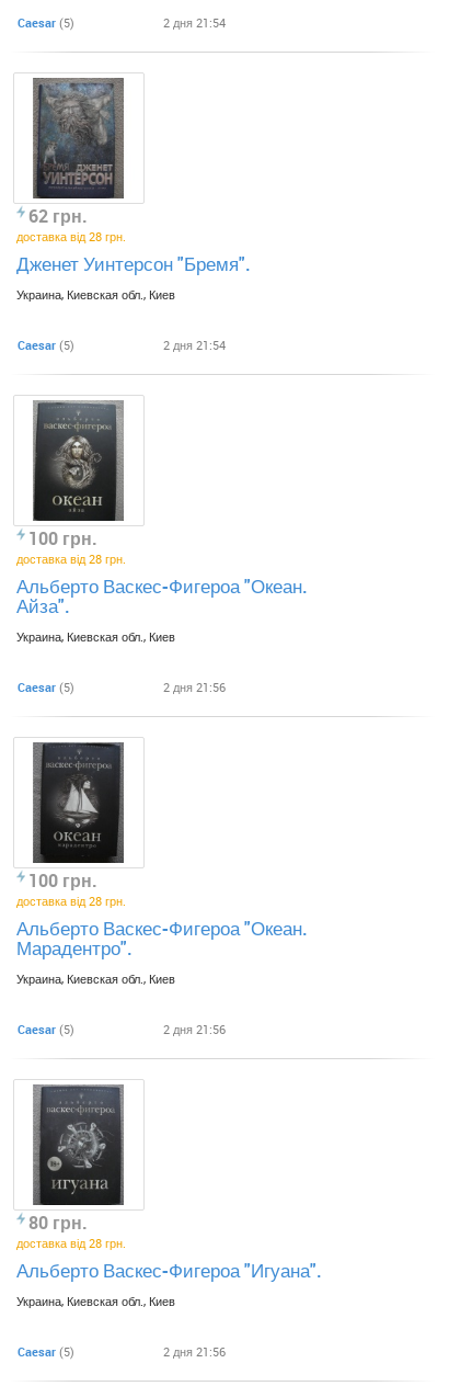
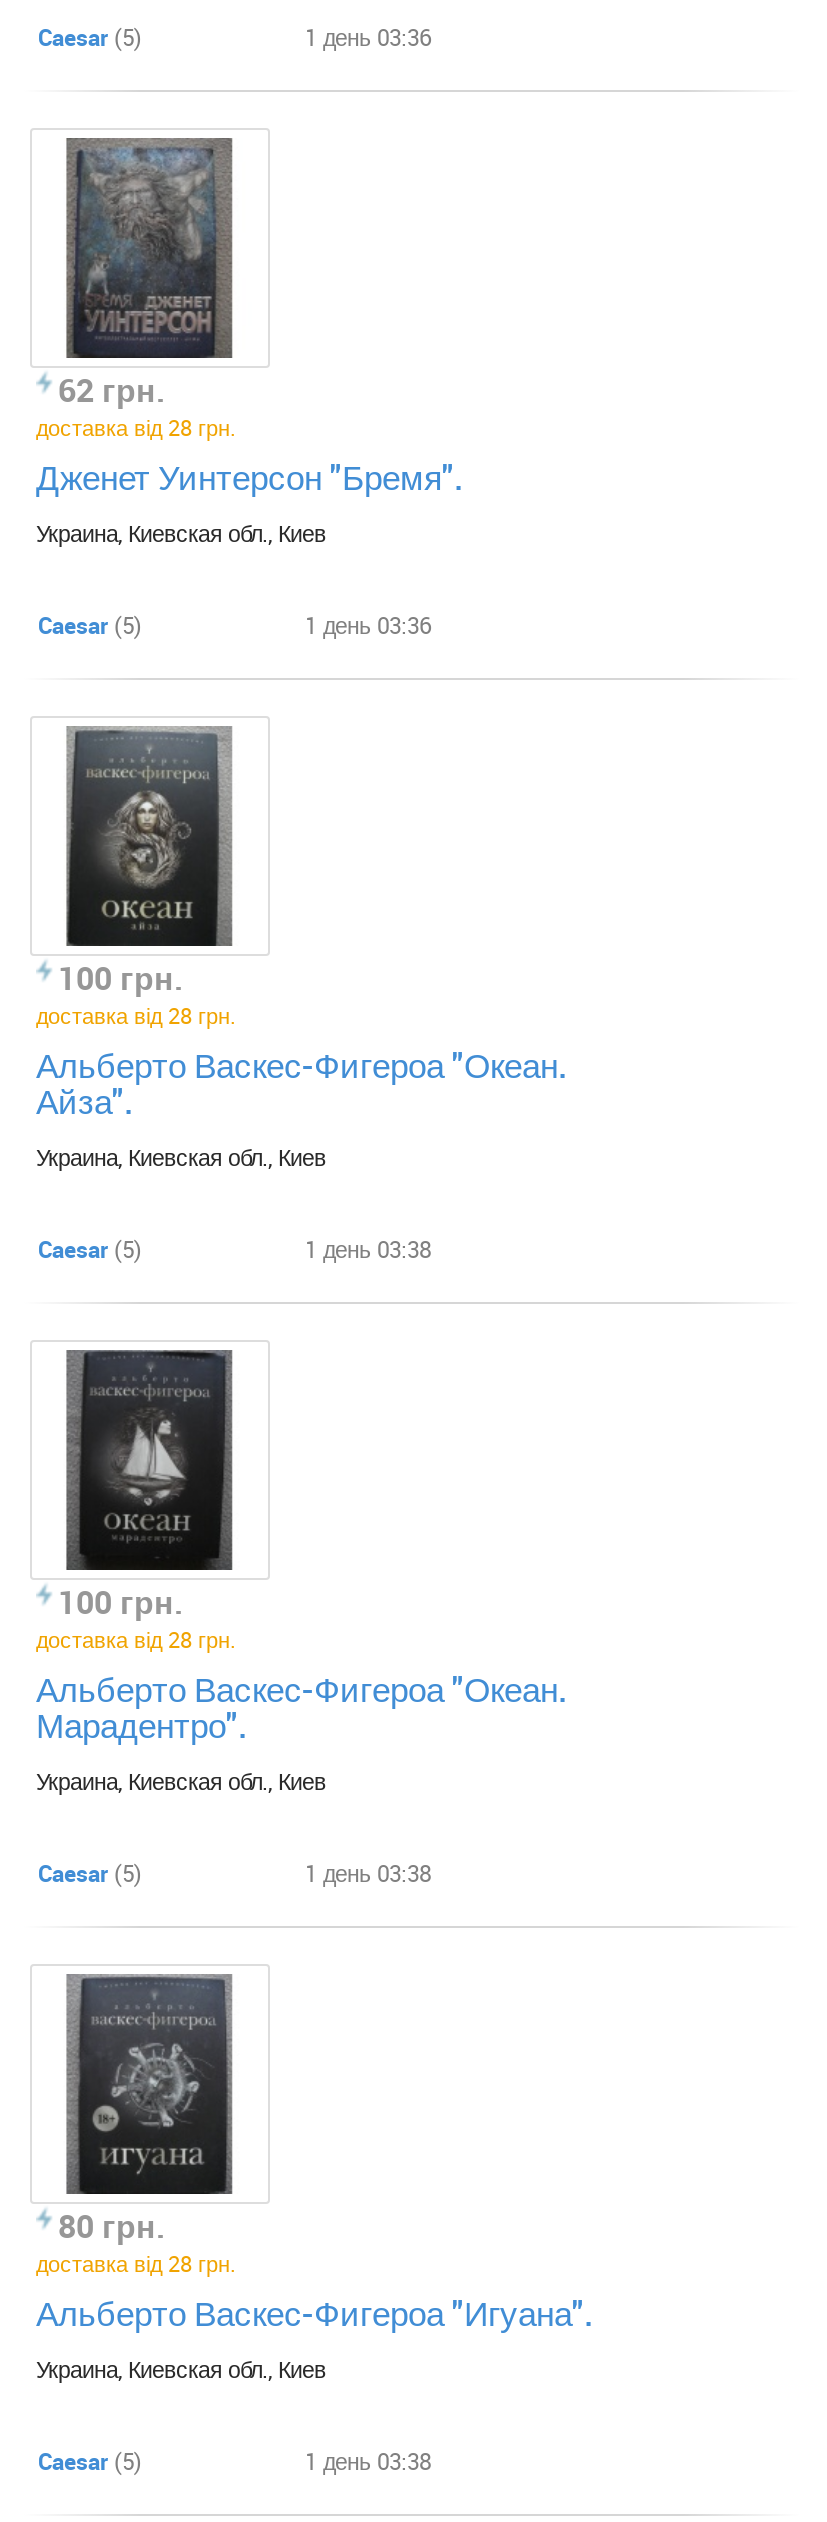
[164,14,226,31] 2 дня 21:54 -> [305,22,431,52] 1 день 03:36
[164,337,226,353] 2 дня 21:54 -> [305,610,431,640] 1 день 03:36
[164,679,226,695] 2 дня 21:56 -> [305,1234,431,1264] 1 день 03:38
[164,1021,226,1037] 2 дня 21:56 -> [305,1858,431,1888] 1 день 03:38
[164,1343,226,1360] 2 дня 21:56 -> [305,2446,431,2476] 1 день 03:38

